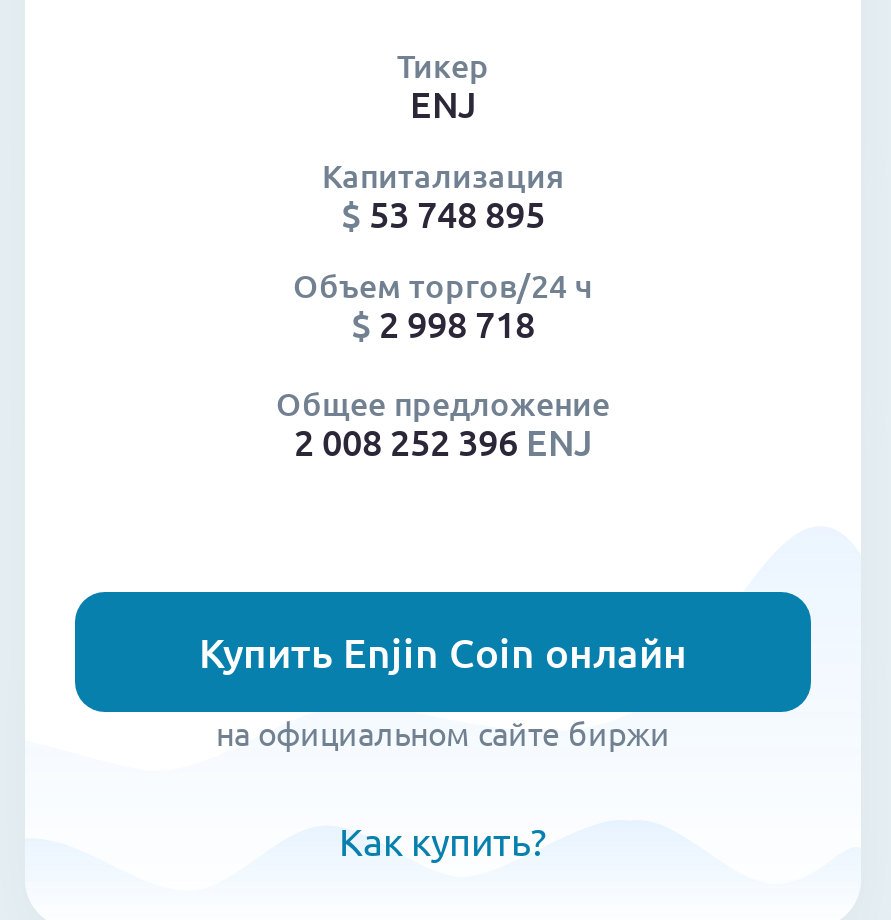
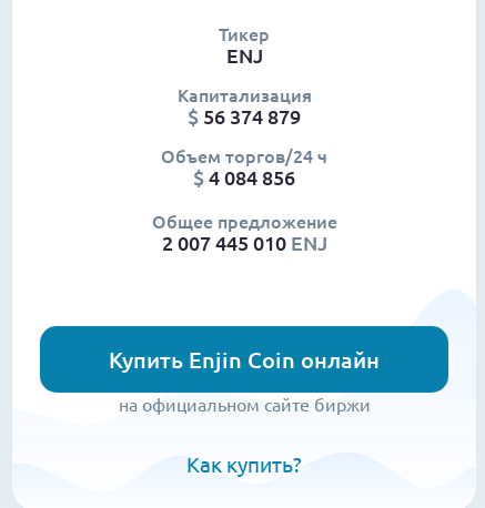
[341,190,545,236] $53 748 895 -> [188,103,301,129] $56 374 879
[351,300,535,346] $2 998 718 -> [193,164,295,190] $4 084 856
[294,418,592,464] 2 008 252 396 ENJ -> [161,230,327,255] 2 007 445 010 ENJ

